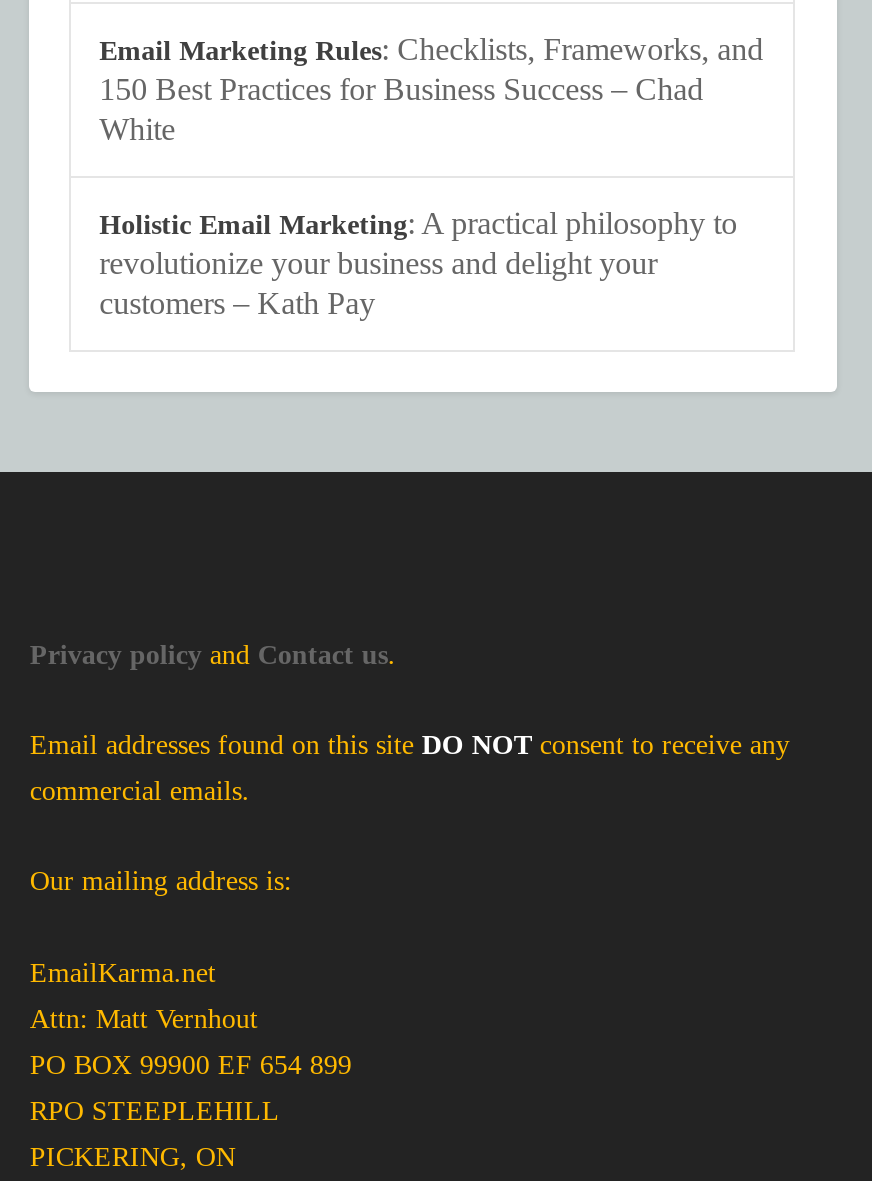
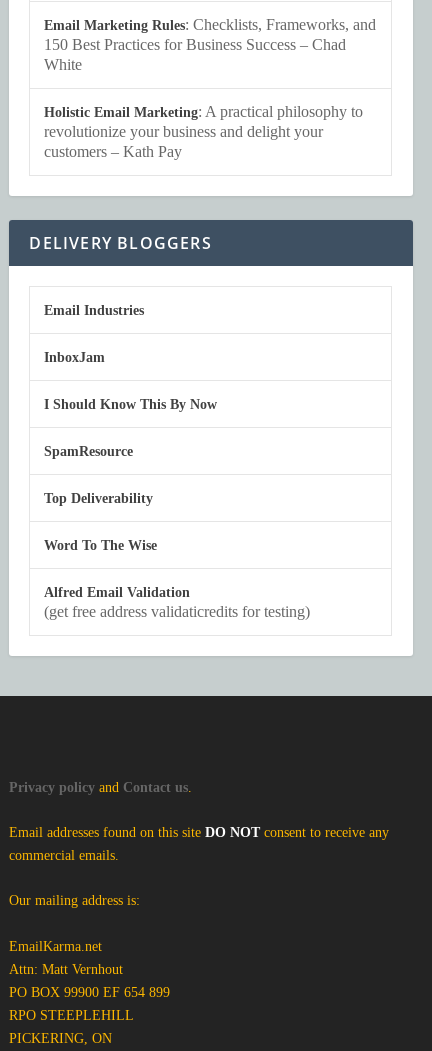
none -> [29,231,310,619] DELIVERY BLOGGERS | Email Industries | InboxJam | I Should Know This By Now | SpamResource | Top Deliverability | Word To The Wise | Alfred Email Validation | (get free address validaticredits for testing)

